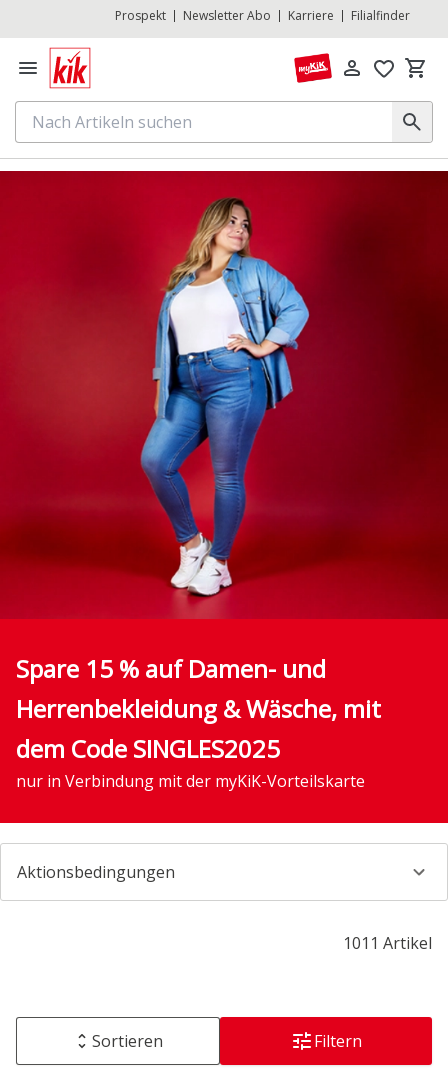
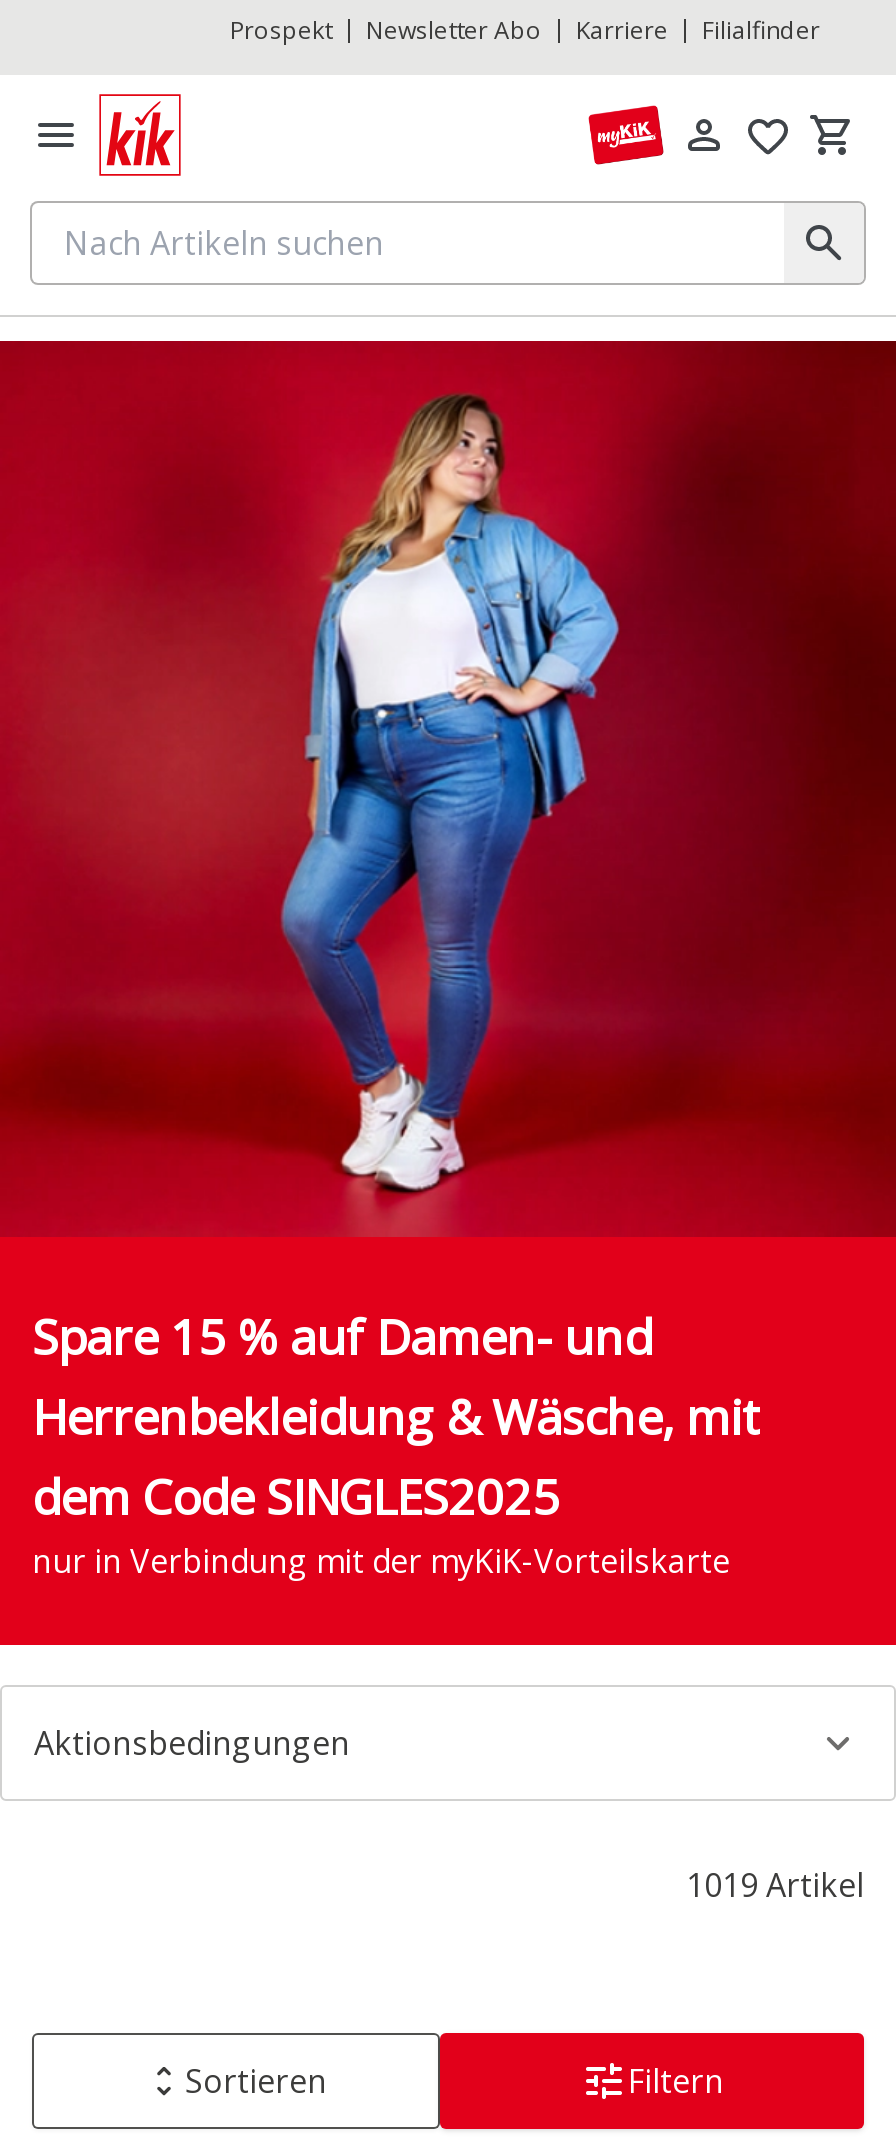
[343,932,432,954] 1011 Artikel -> [686,1863,864,1907] 1019 Artikel

